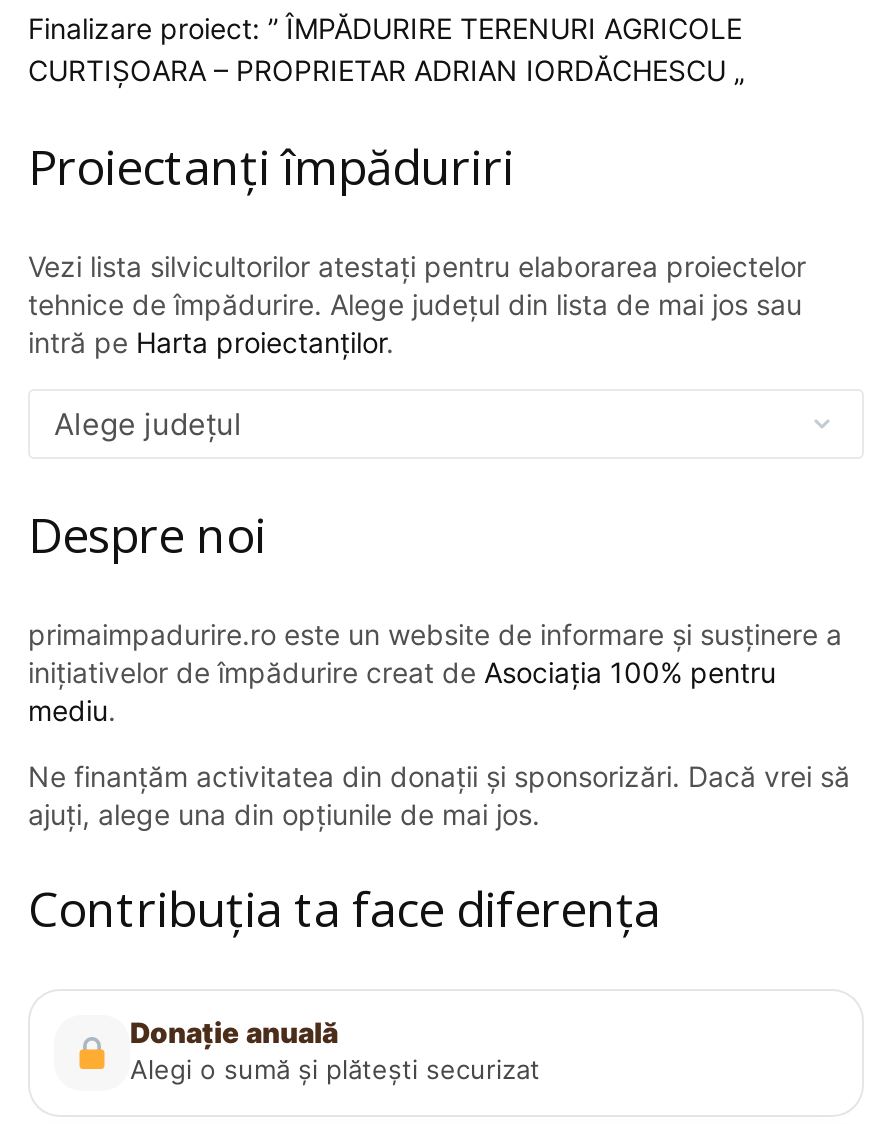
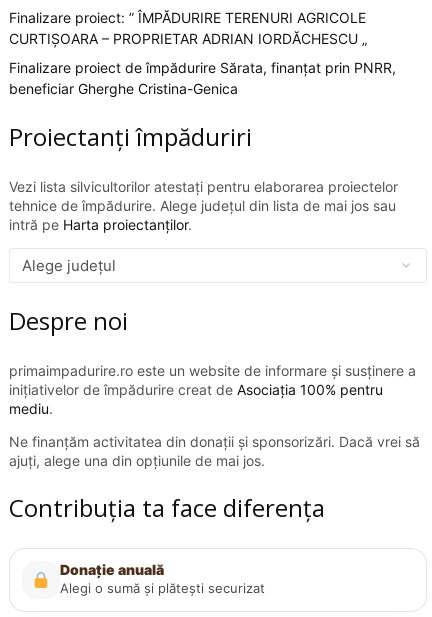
none -> [9,59,396,97] Finalizare proiect de împădurire Sărata, finanţat prin PNRR, | beneficiar Gherghe Cristina-Genica

